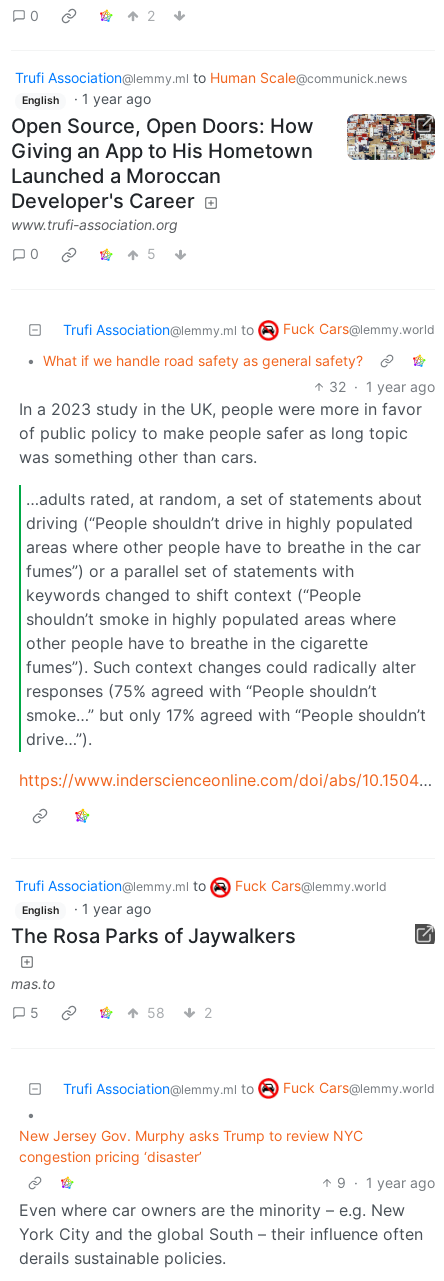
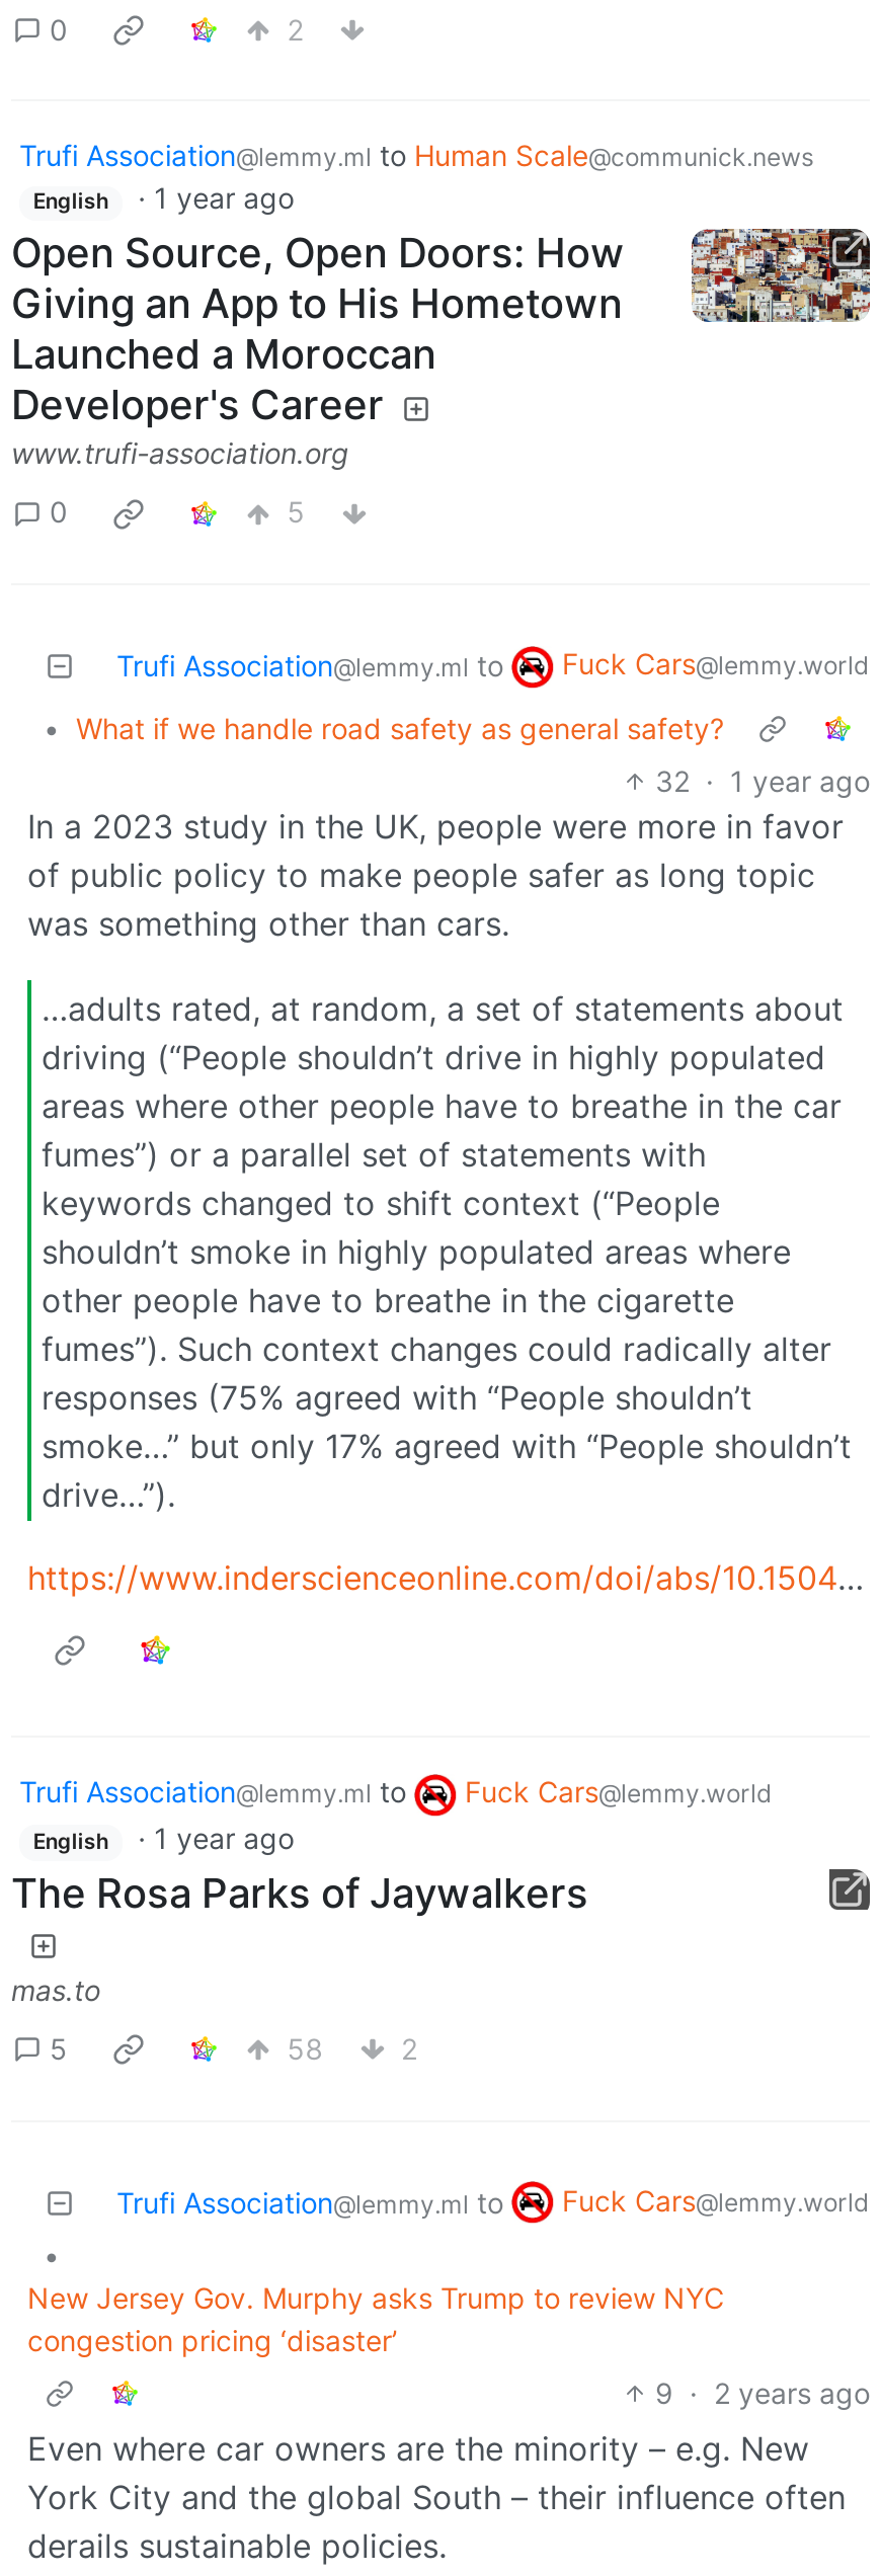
[337,1173,435,1190] 9 · 1 year ago -> [655,2374,870,2409] 9 · 2 years ago

